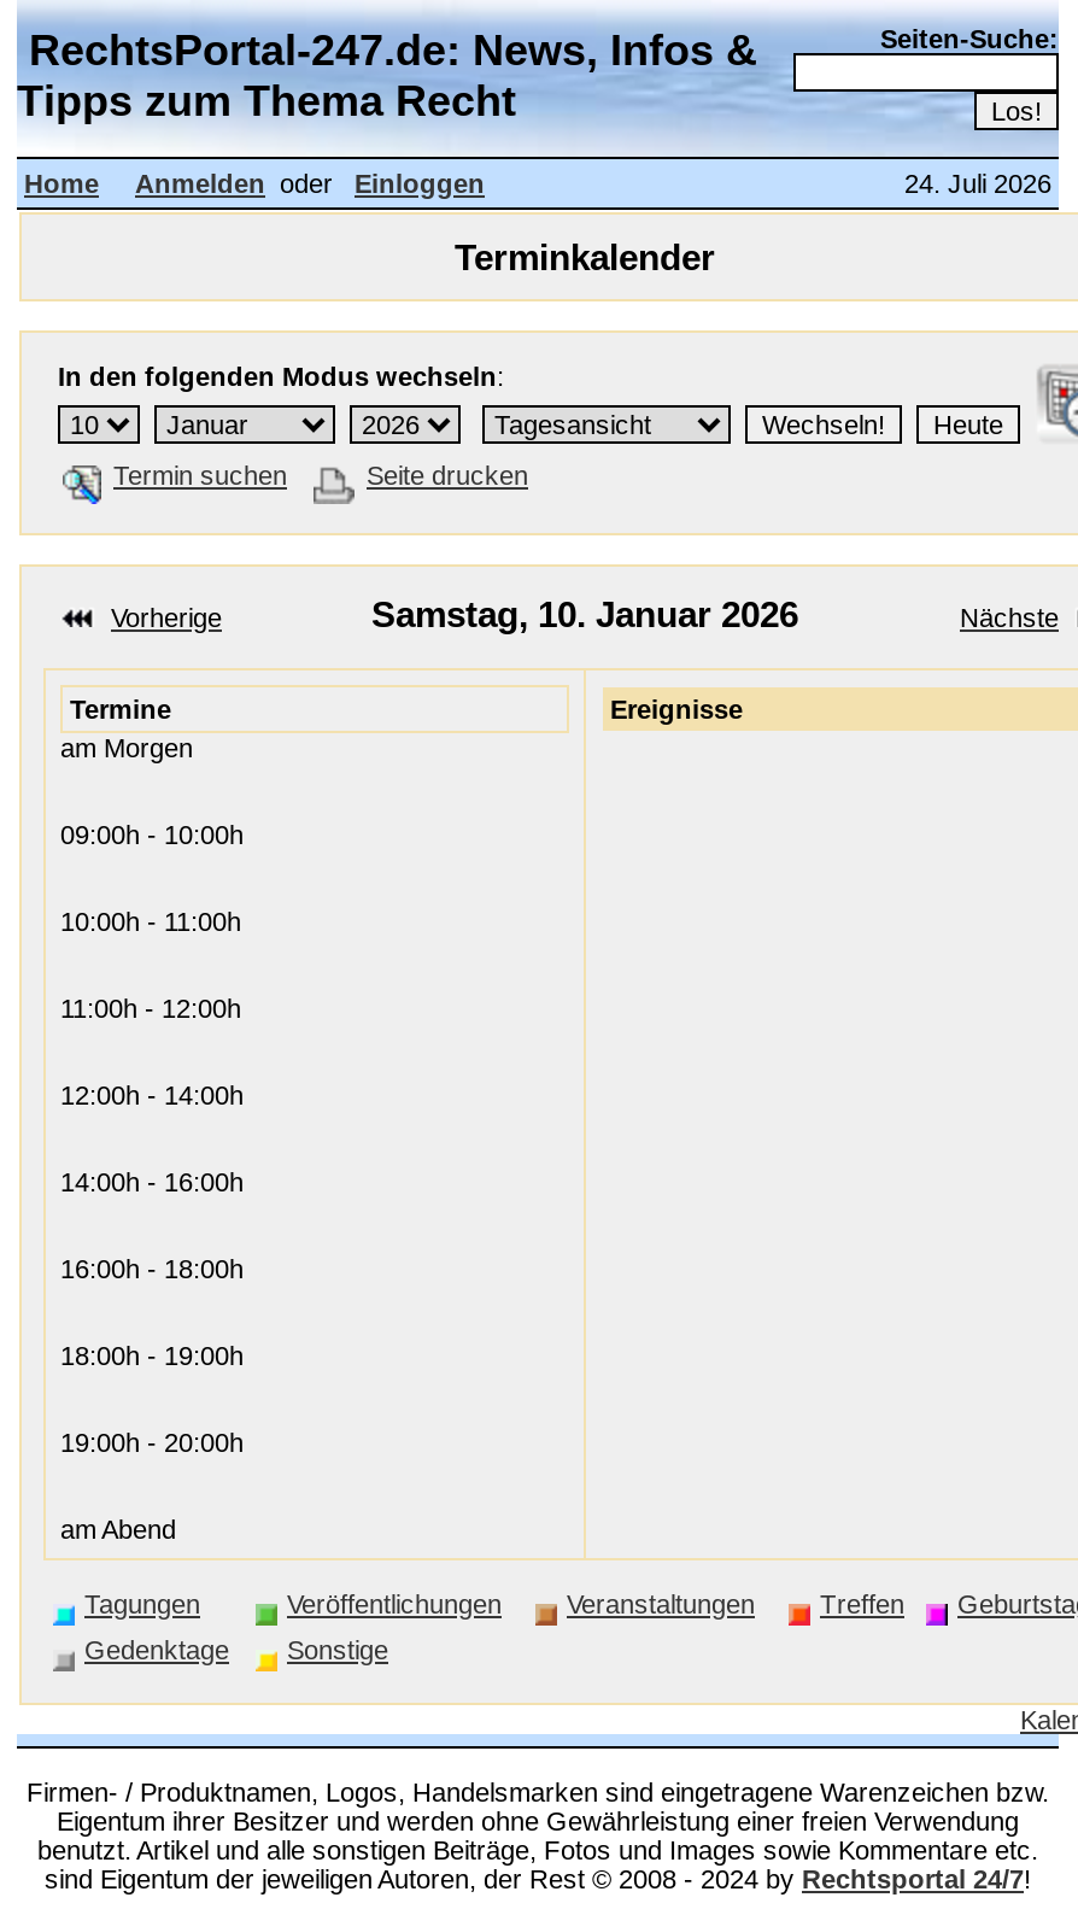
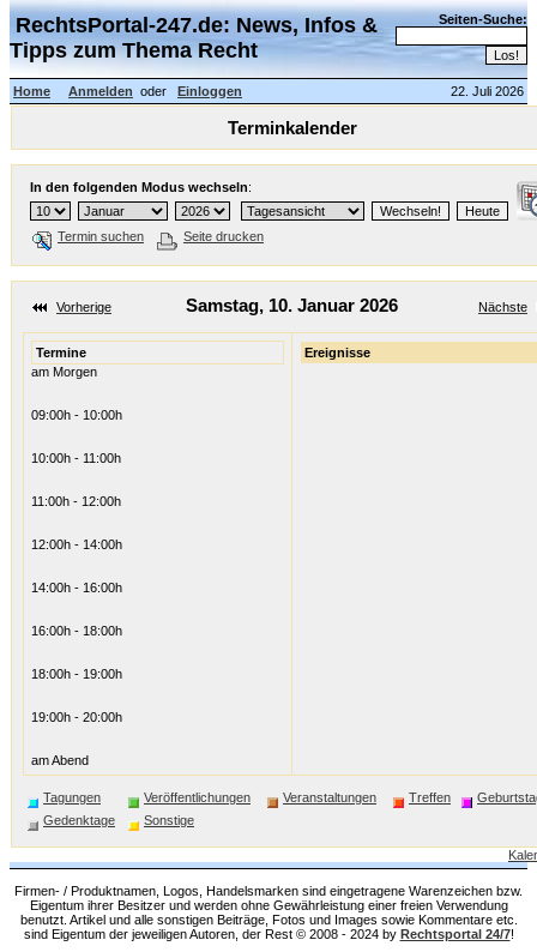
[904,169,1051,198] 24. Juli 2026 -> [451,84,524,98] 22. Juli 2026

